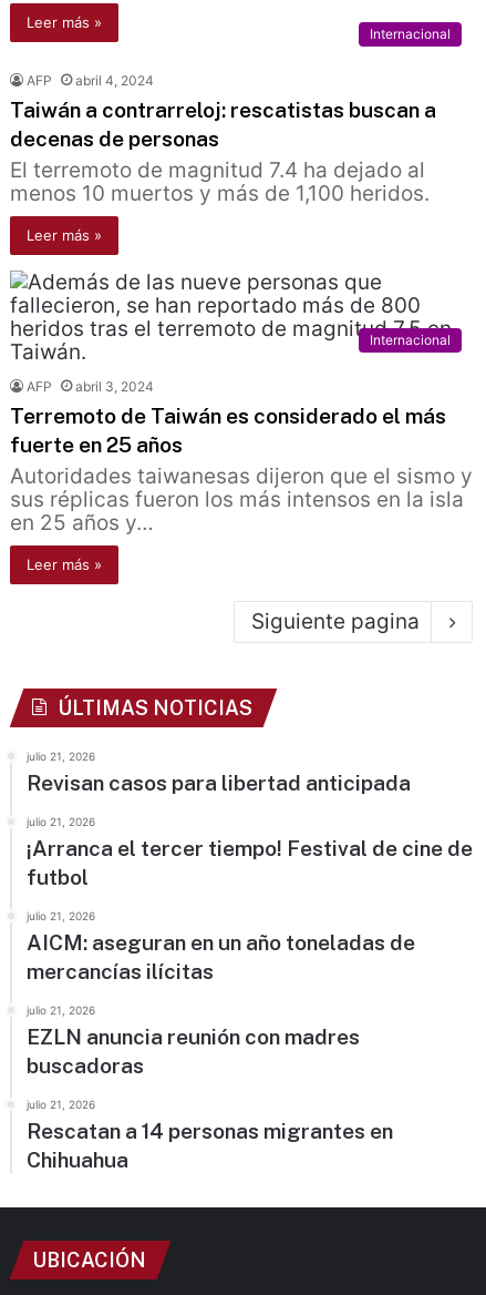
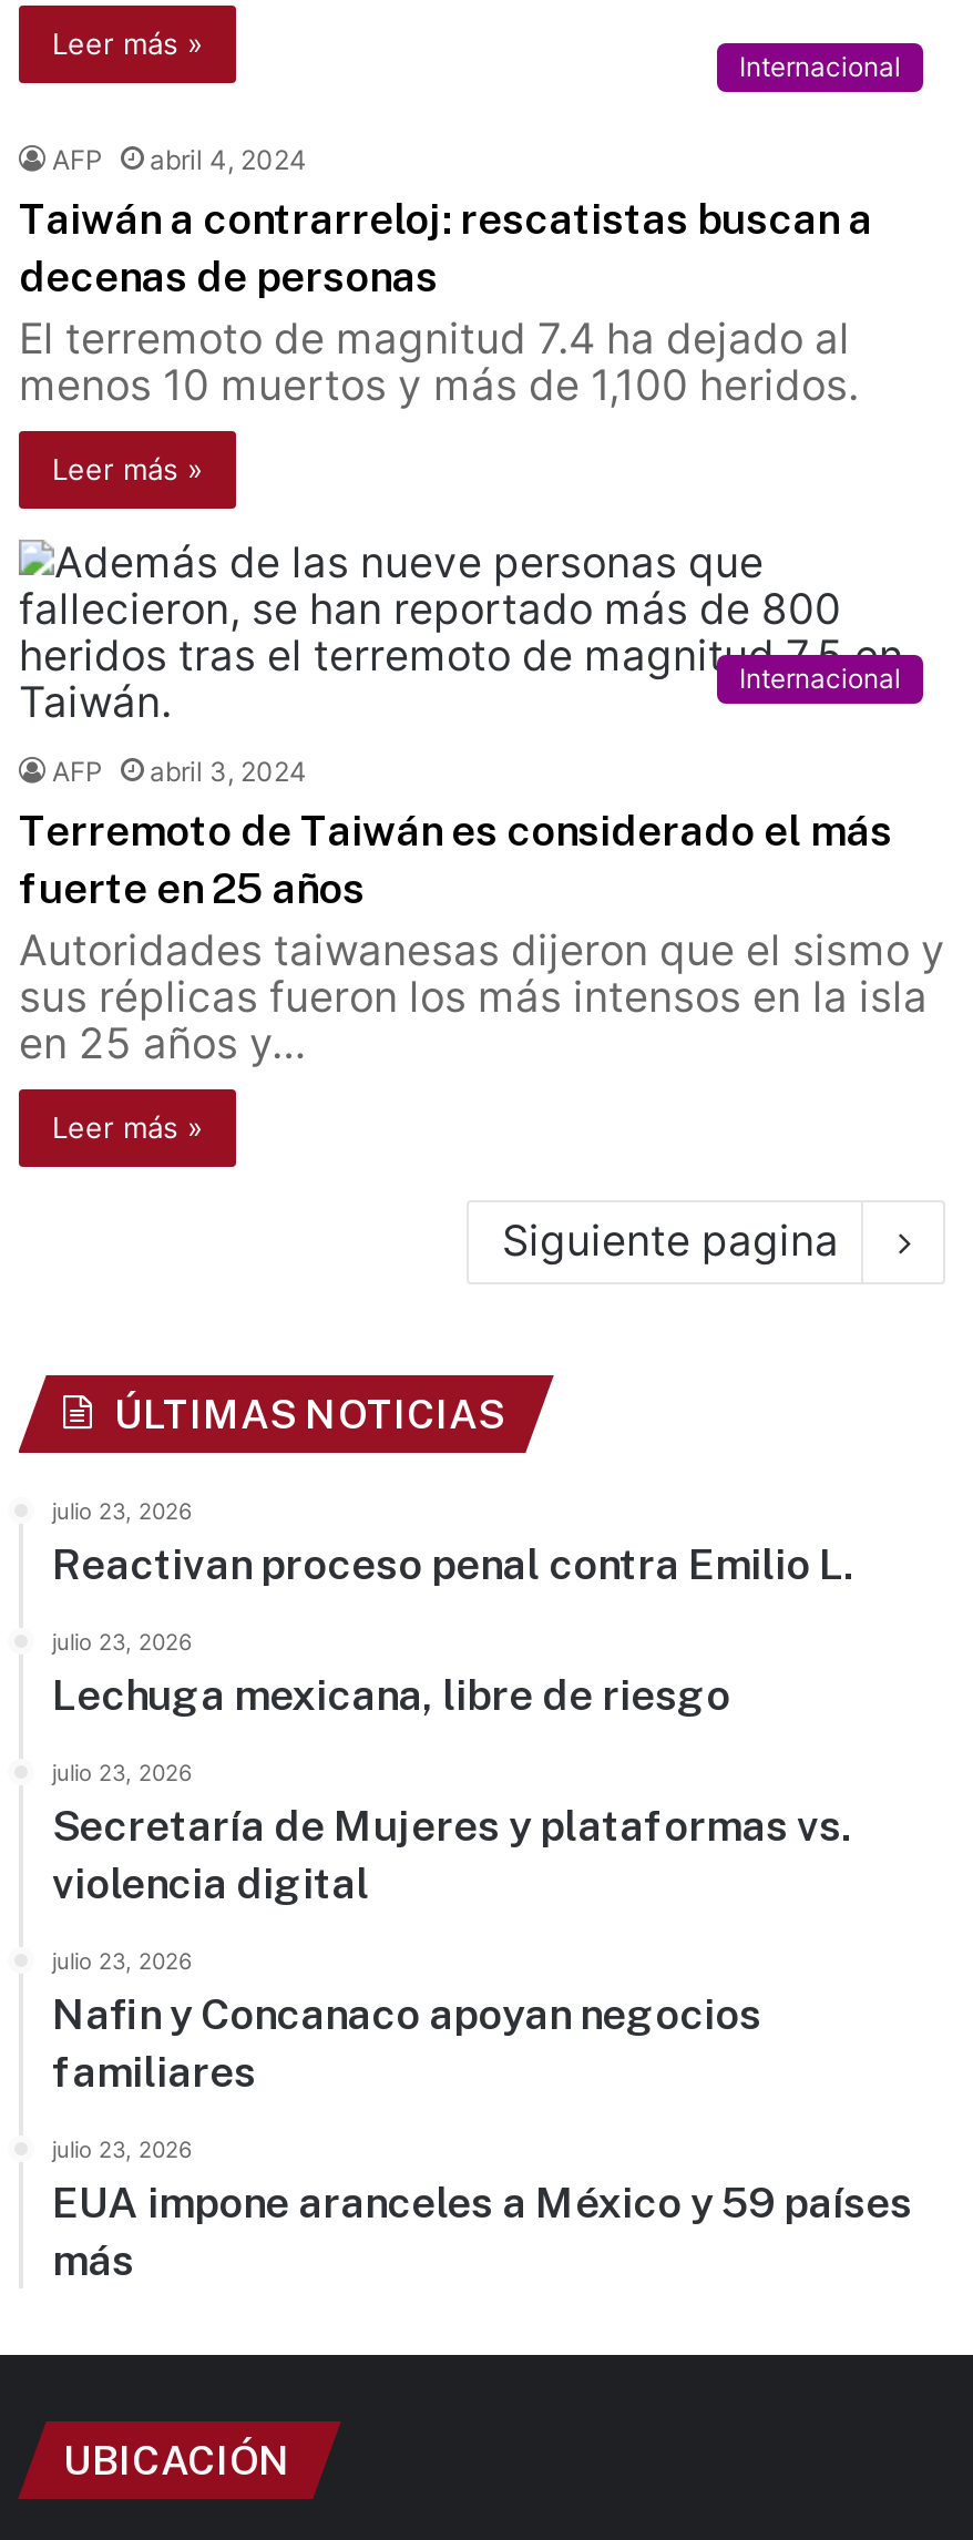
[27,750,411,795] julio 21, 2026 | Revisan casos para libertad anticipada -> [52,1498,852,1589] julio 23, 2026 | Reactivan proceso penal contra Emilio L.
[27,815,473,890] julio 21, 2026 | ¡Arranca el tercer tiempo! Festival de cine de | futbol -> [52,1629,730,1719] julio 23, 2026 | Lechuga mexicana, libre de riesgo
[27,909,415,984] julio 21, 2026 | AICM: aseguran en un año toneladas de | mercancías ilícitas -> [52,1759,850,1908] julio 23, 2026 | Secretaría de Mujeres y plataformas vs. | violencia digital
[27,1004,360,1078] julio 21, 2026 | EZLN anuncia reunión con madres | buscadoras -> [52,1948,761,2096] julio 23, 2026 | Nafin y Concanaco apoyan negocios | familiares
[27,1098,393,1172] julio 21, 2026 | Rescatan a 14 personas migrantes en | Chihuahua -> [52,2136,912,2285] julio 23, 2026 | EUA impone aranceles a México y 59 países | más

